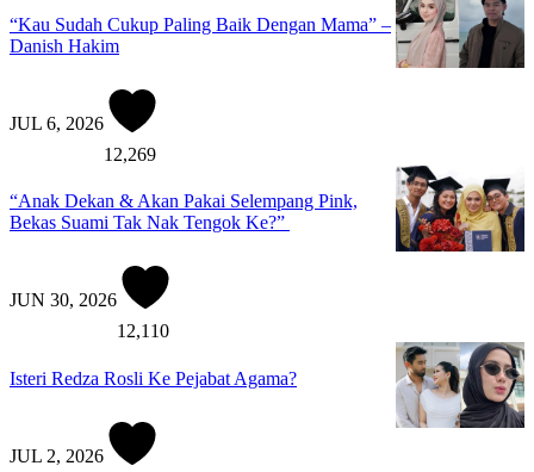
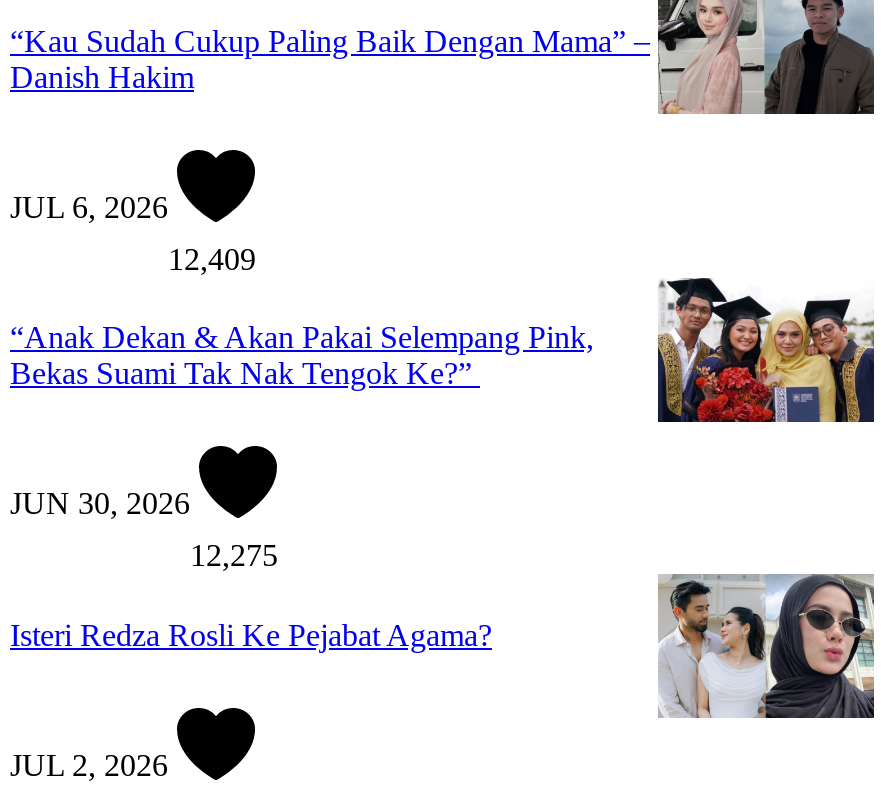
[104,144,156,164] 12,269 -> [168,242,256,276] 12,409
[117,321,169,341] 12,110 -> [190,539,278,573] 12,275

